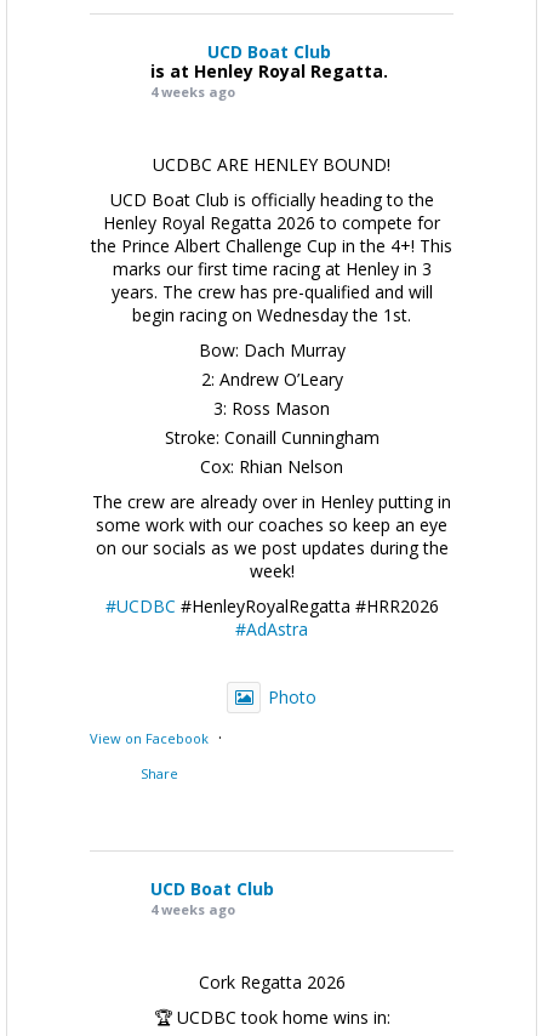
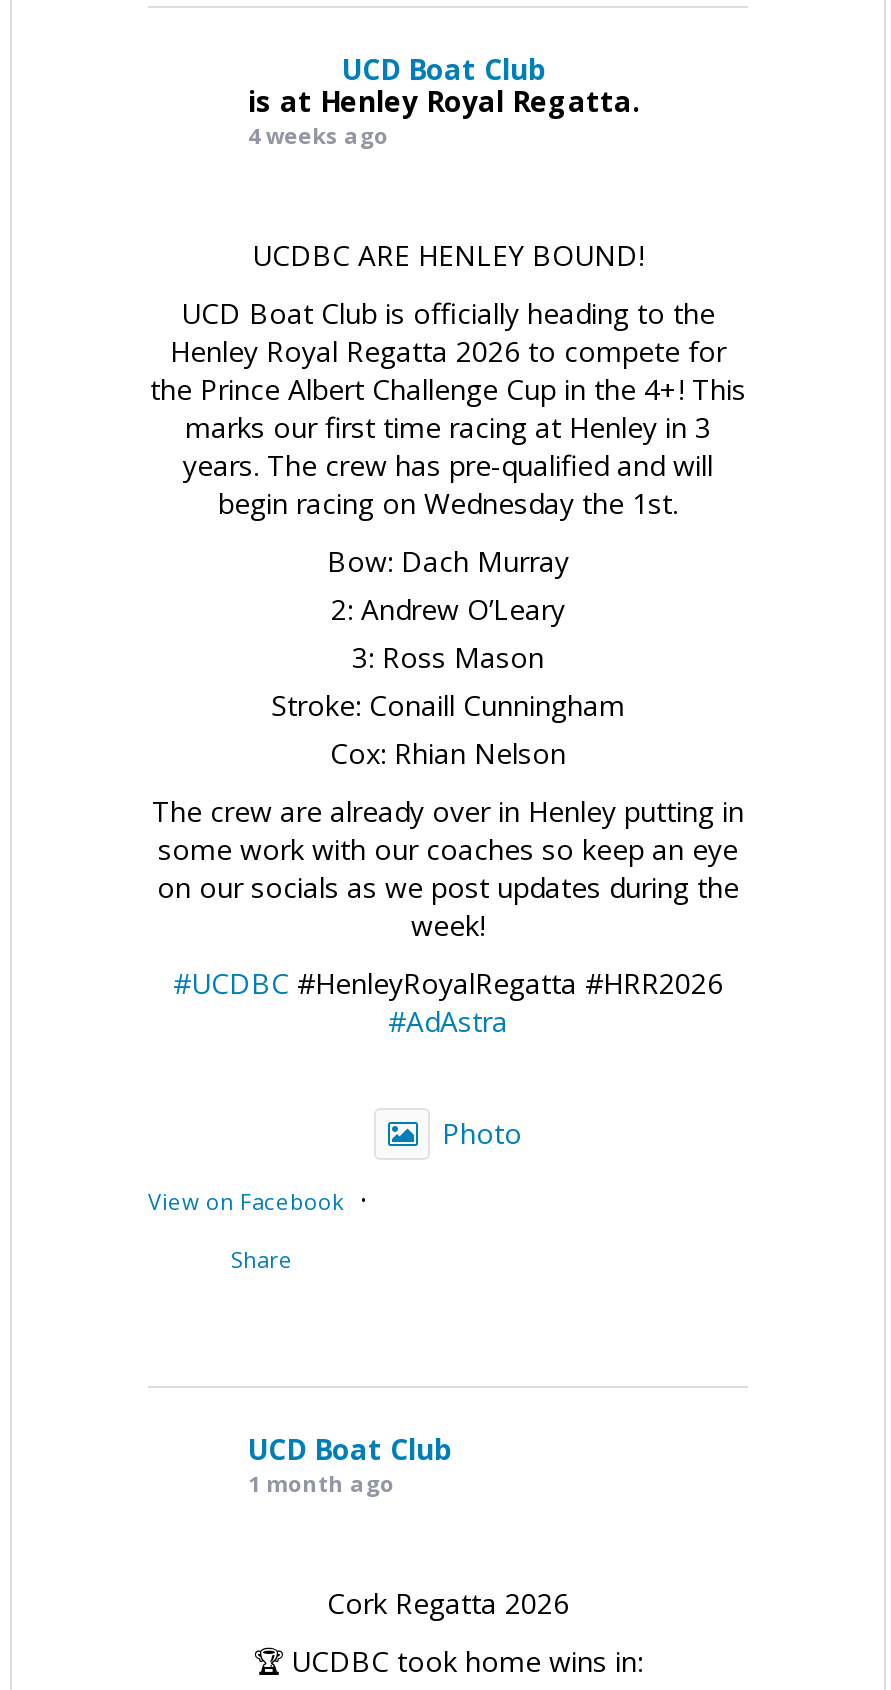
[150,900,235,919] 4 weeks ago -> [248,1469,394,1499] 1 month ago

